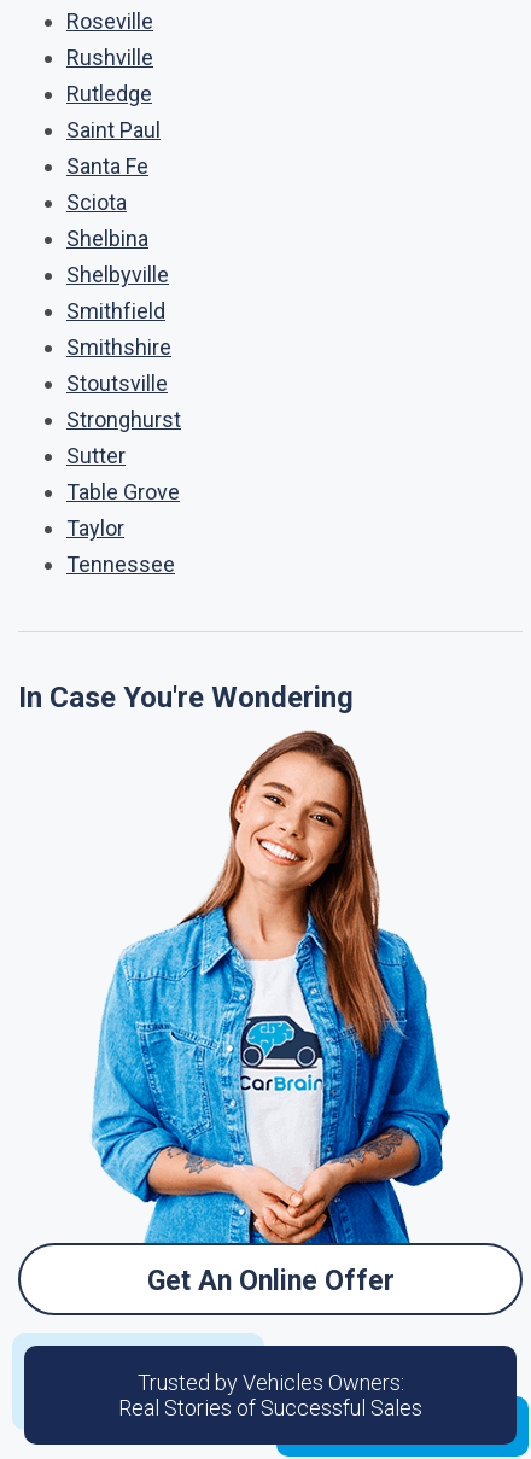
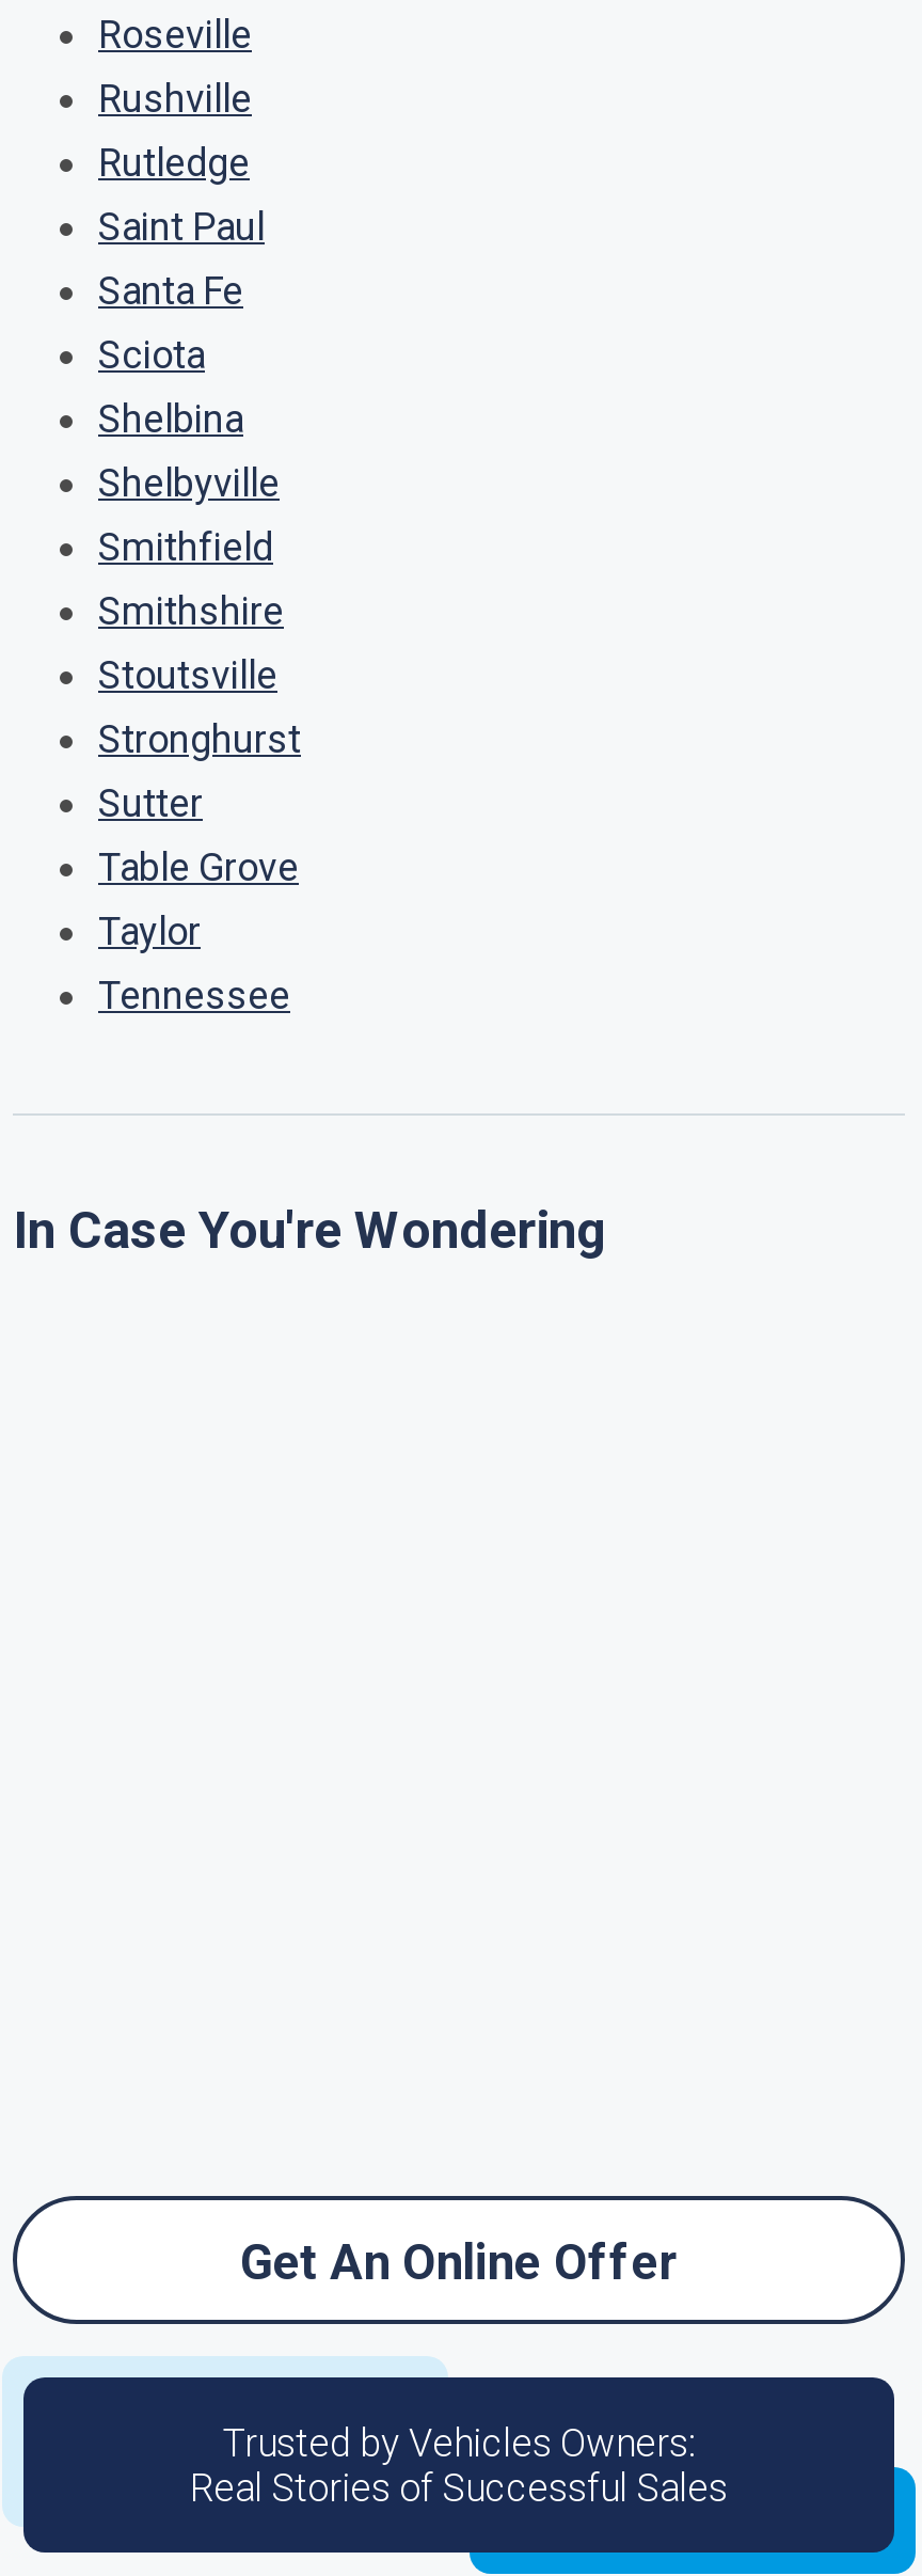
[91,730,451,1244] [image] -> none

